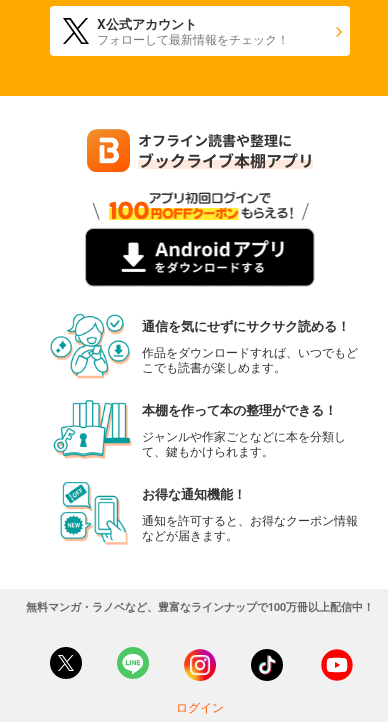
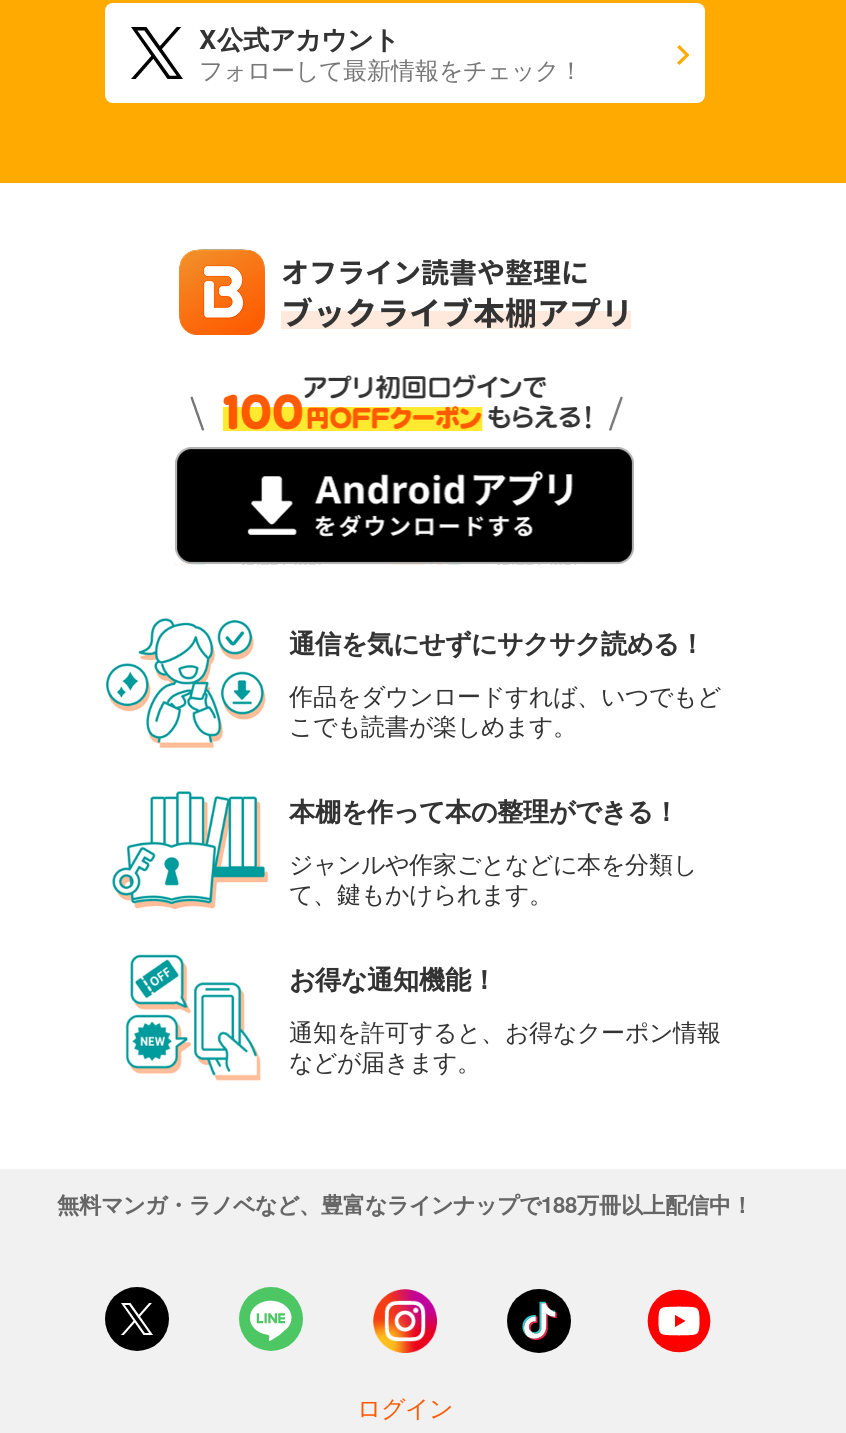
[26,599,374,614] 無料マンガ・ラノベなど、豊富なラインナップで100万冊以上配信中！ -> [57,1190,753,1220] 無料マンガ・ラノベなど、豊富なラインナップで188万冊以上配信中！

